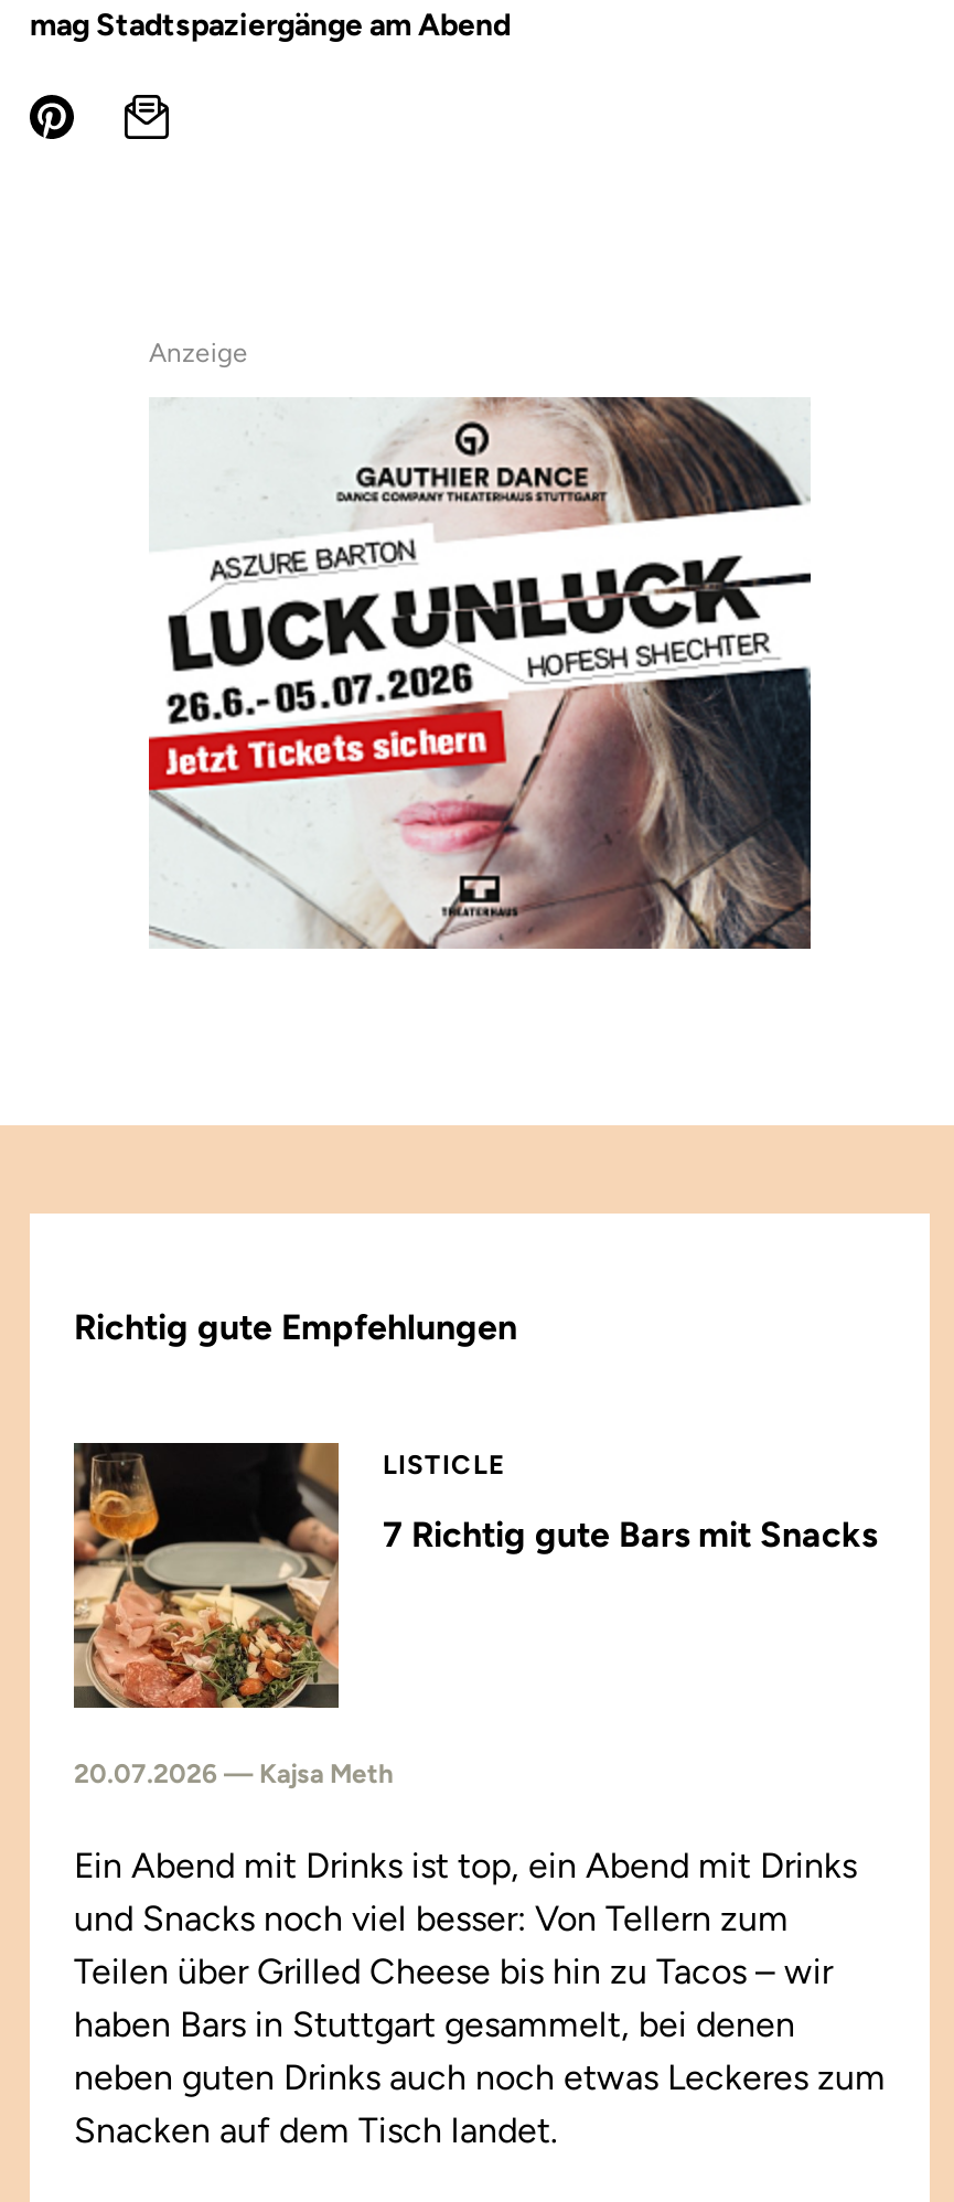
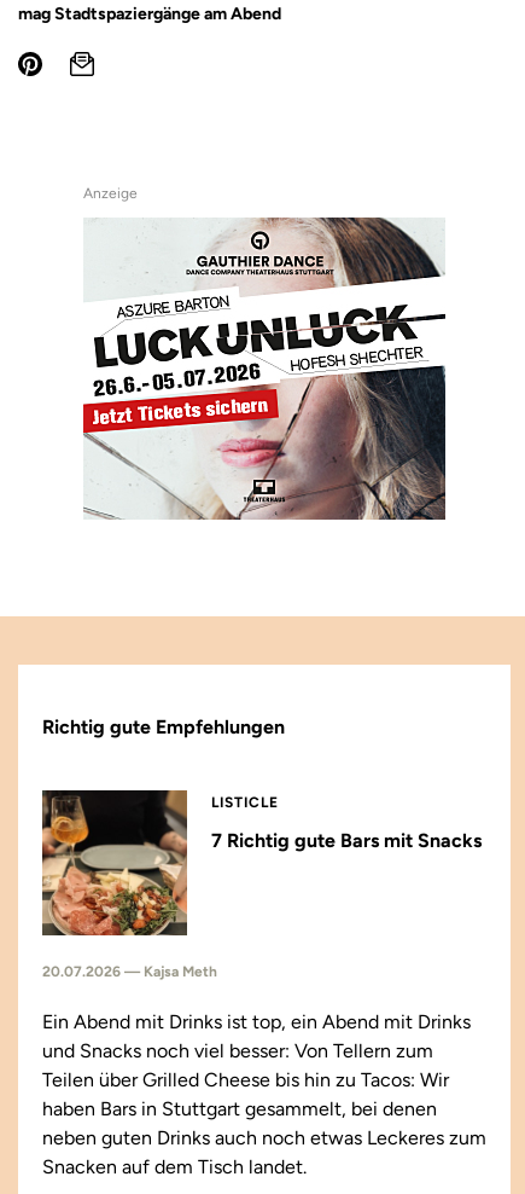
[74,1950,833,1992] Teilen über Grilled Cheese bis hin zu Tacos – wir -> [42,1068,449,1091] Teilen über Grilled Cheese bis hin zu Tacos: Wir

